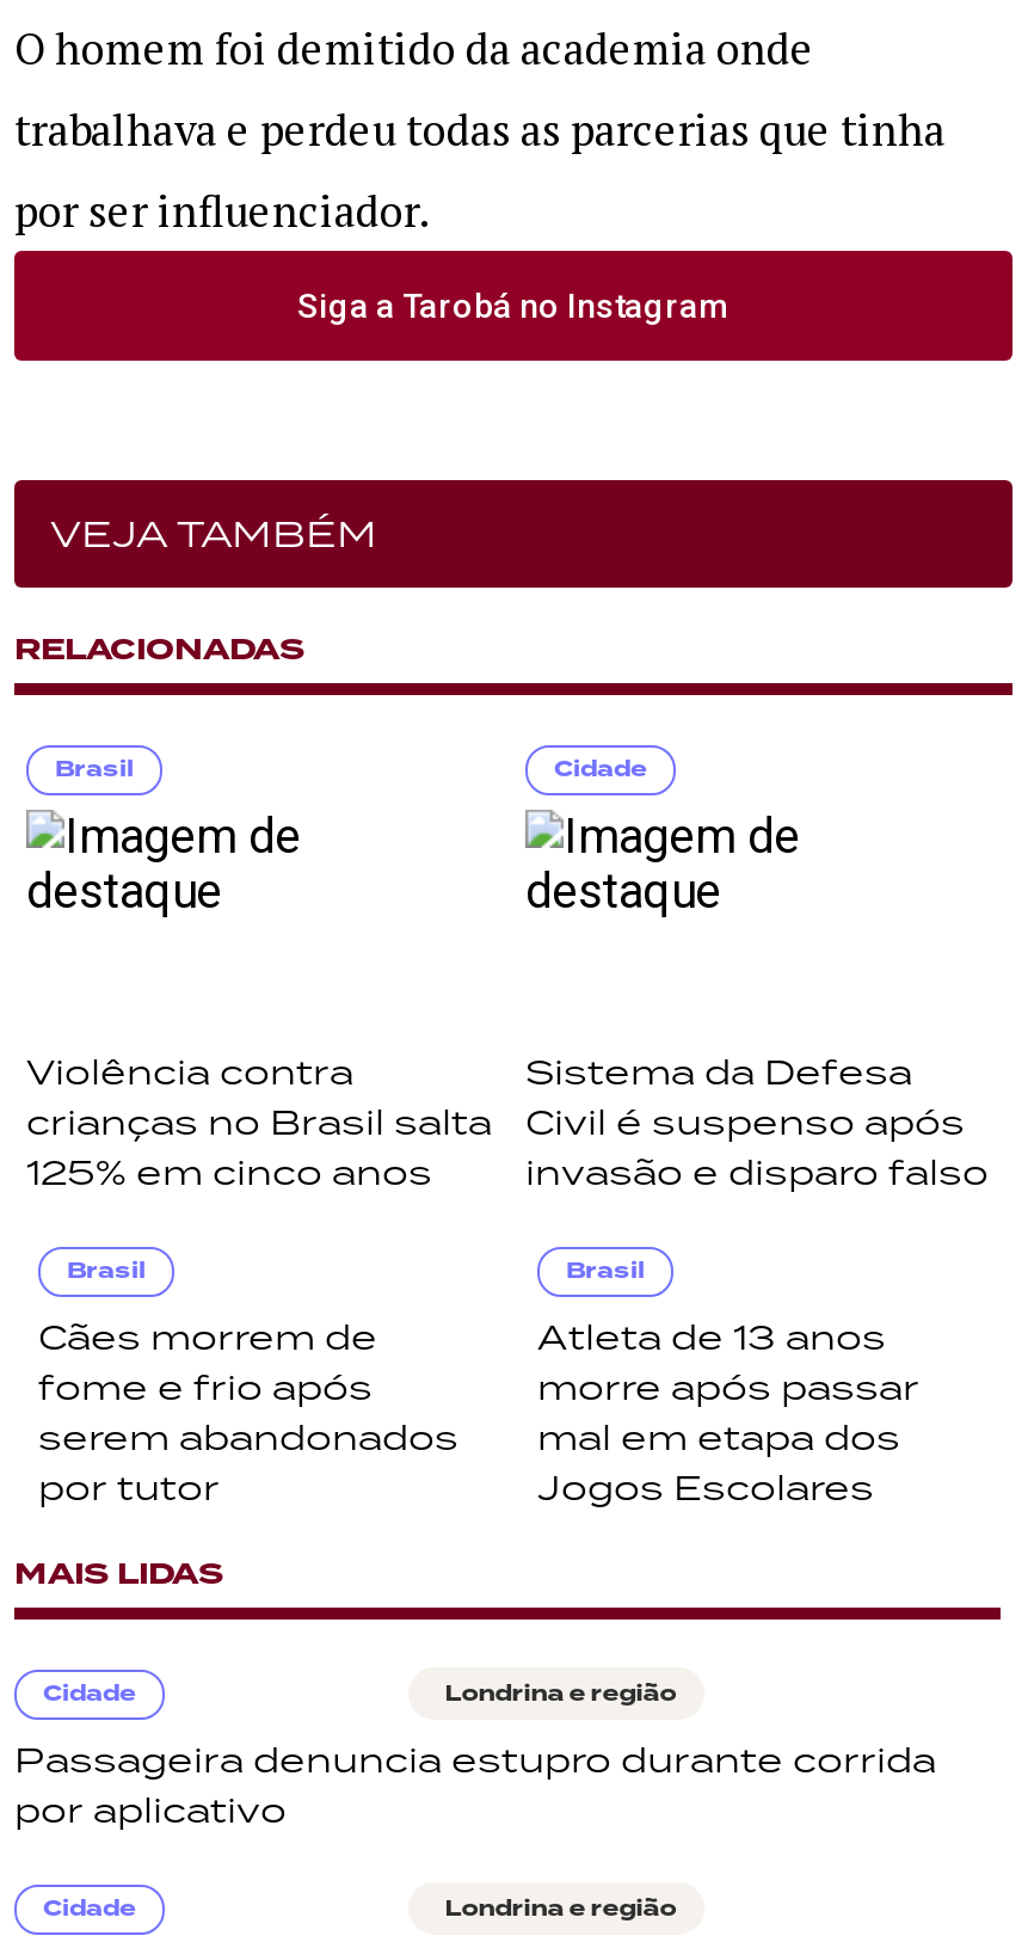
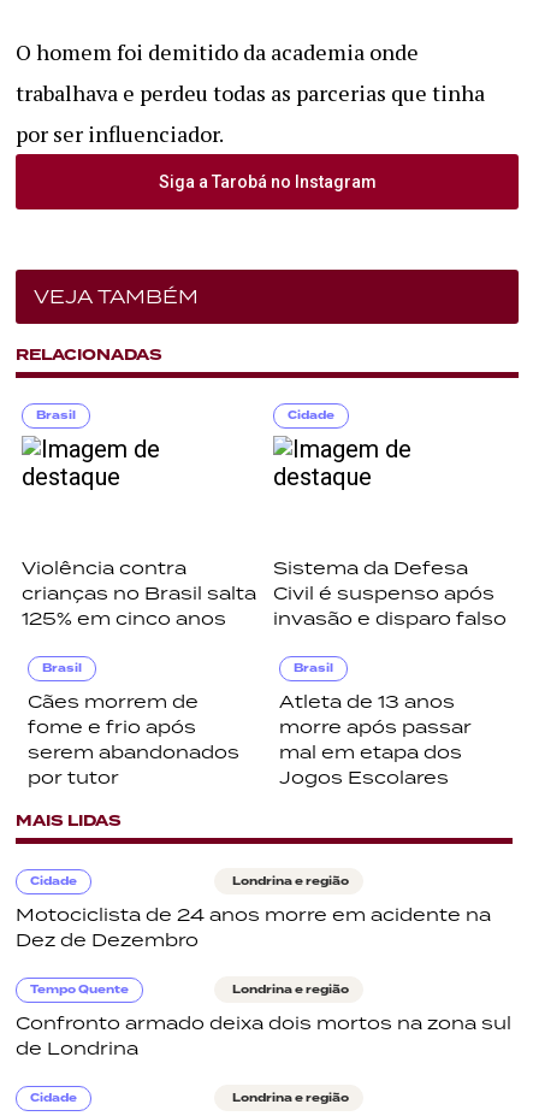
[14,1737,936,1832] Passageira denuncia estupro durante corrida | por aplicativo -> [16,903,511,1059] Motociclista de 24 anos morre em acidente na | Dez de Dezembro | Tempo Quente | Londrina e região | Confronto armado deixa dois mortos na zona sul | de Londrina

